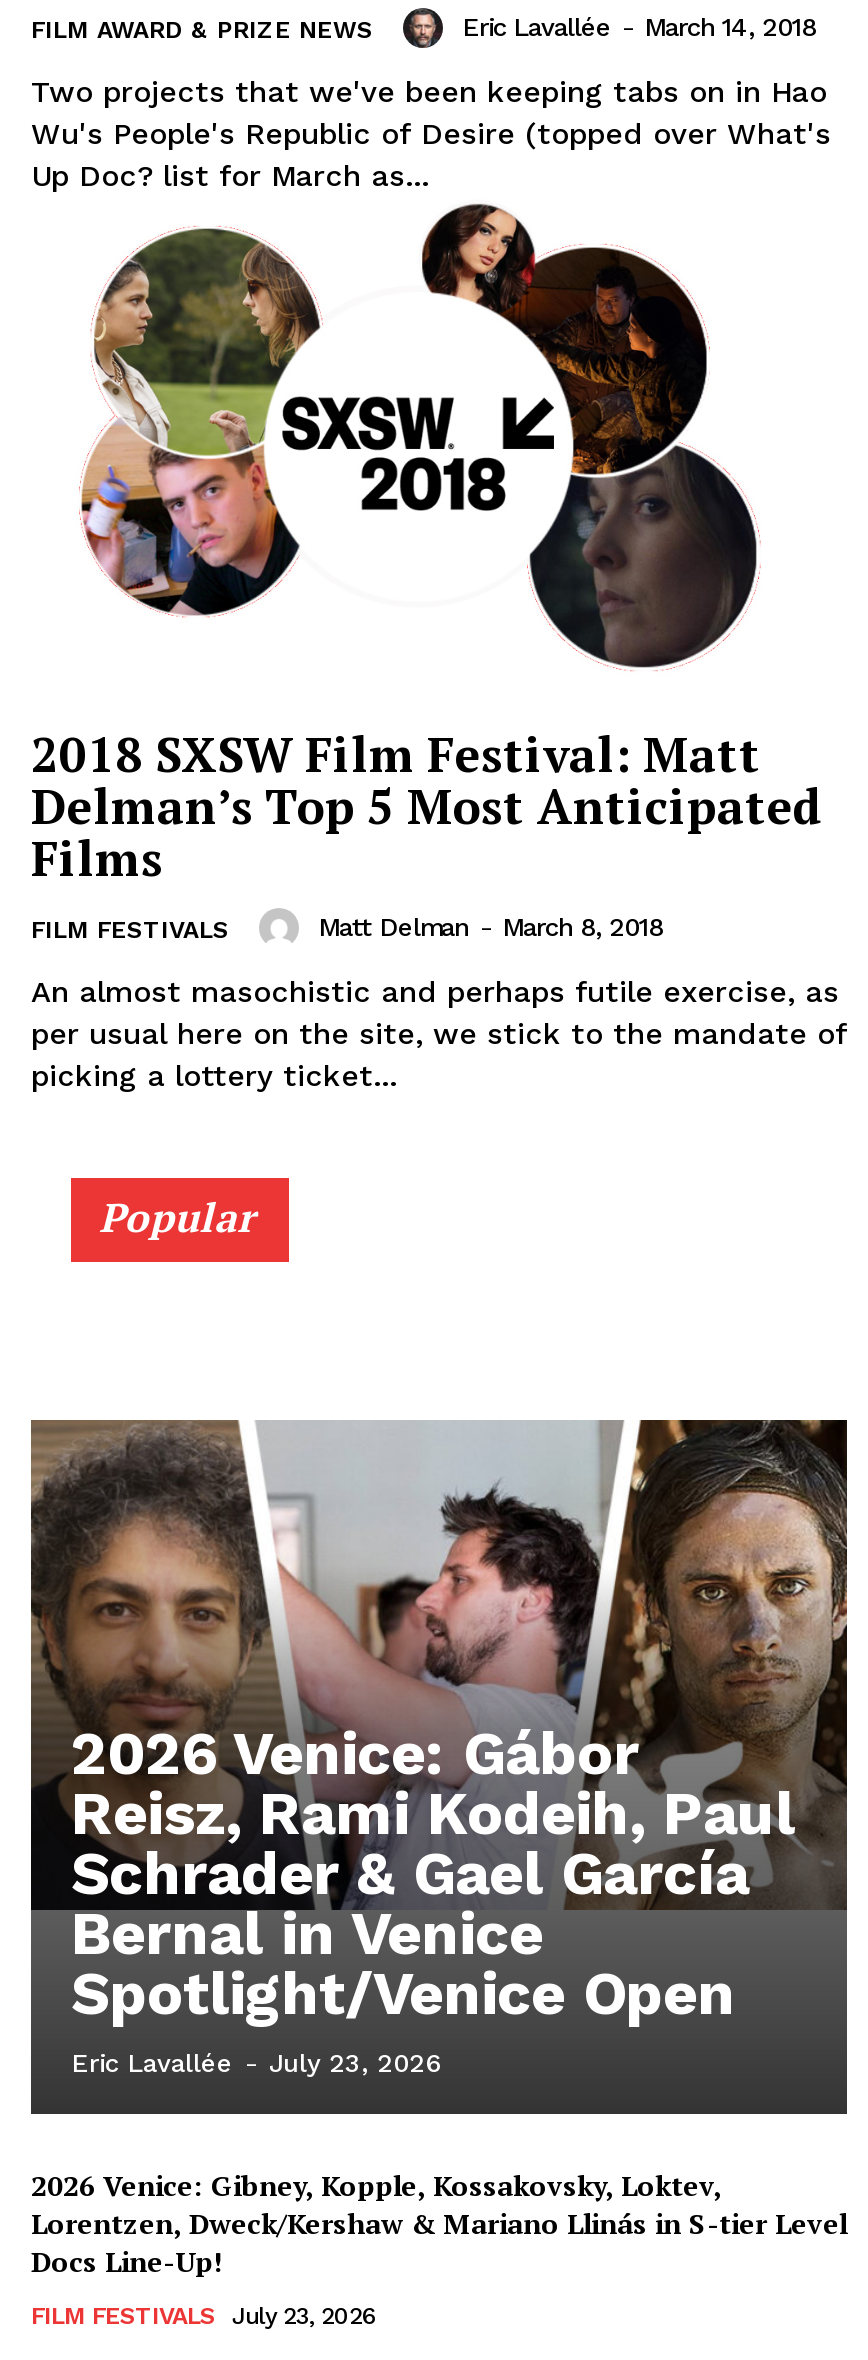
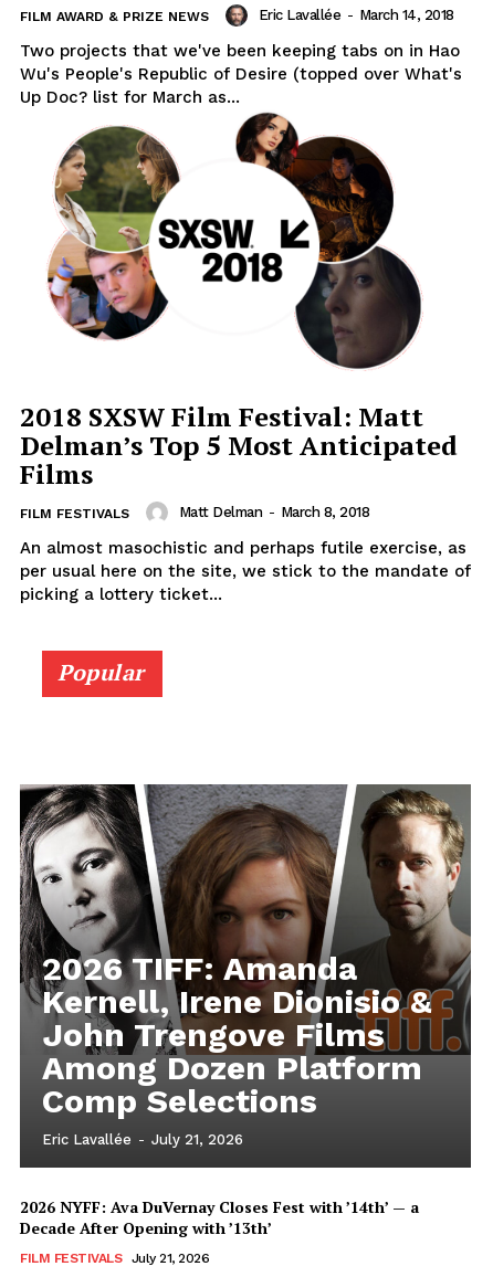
[29,1418,849,2078] [image] | 2026 Venice: Gábor | Reisz, Rami Kodeih, Paul | Schrader & Gael García | Bernal in Venice | Spotlight/Venice Open | Eric Lavallée - July 23, 2026 -> [19,783,471,1148] [image] | 2026 TIFF: Amanda | Kernell, Irene Dionisio & | John Trengove Films | Among Dozen Platform | Comp Selections | Eric Lavallée - July 21, 2026
[31,2166,847,2280] 2026 Venice: Gibney, Kopple, Kossakovsky, Loktev, | Lorentzen, Dweck/Kershaw & Mariano Llinás in S-tier Level | Docs Line-Up! -> [20,1196,419,1238] 2026 NYFF: Ava DuVernay Closes Fest with ’14th’ — a | Decade After Opening with ’13th’
[31,2302,377,2330] FILM FESTIVALS July 23, 2026 -> [20,1250,209,1266] FILM FESTIVALS July 21, 2026

